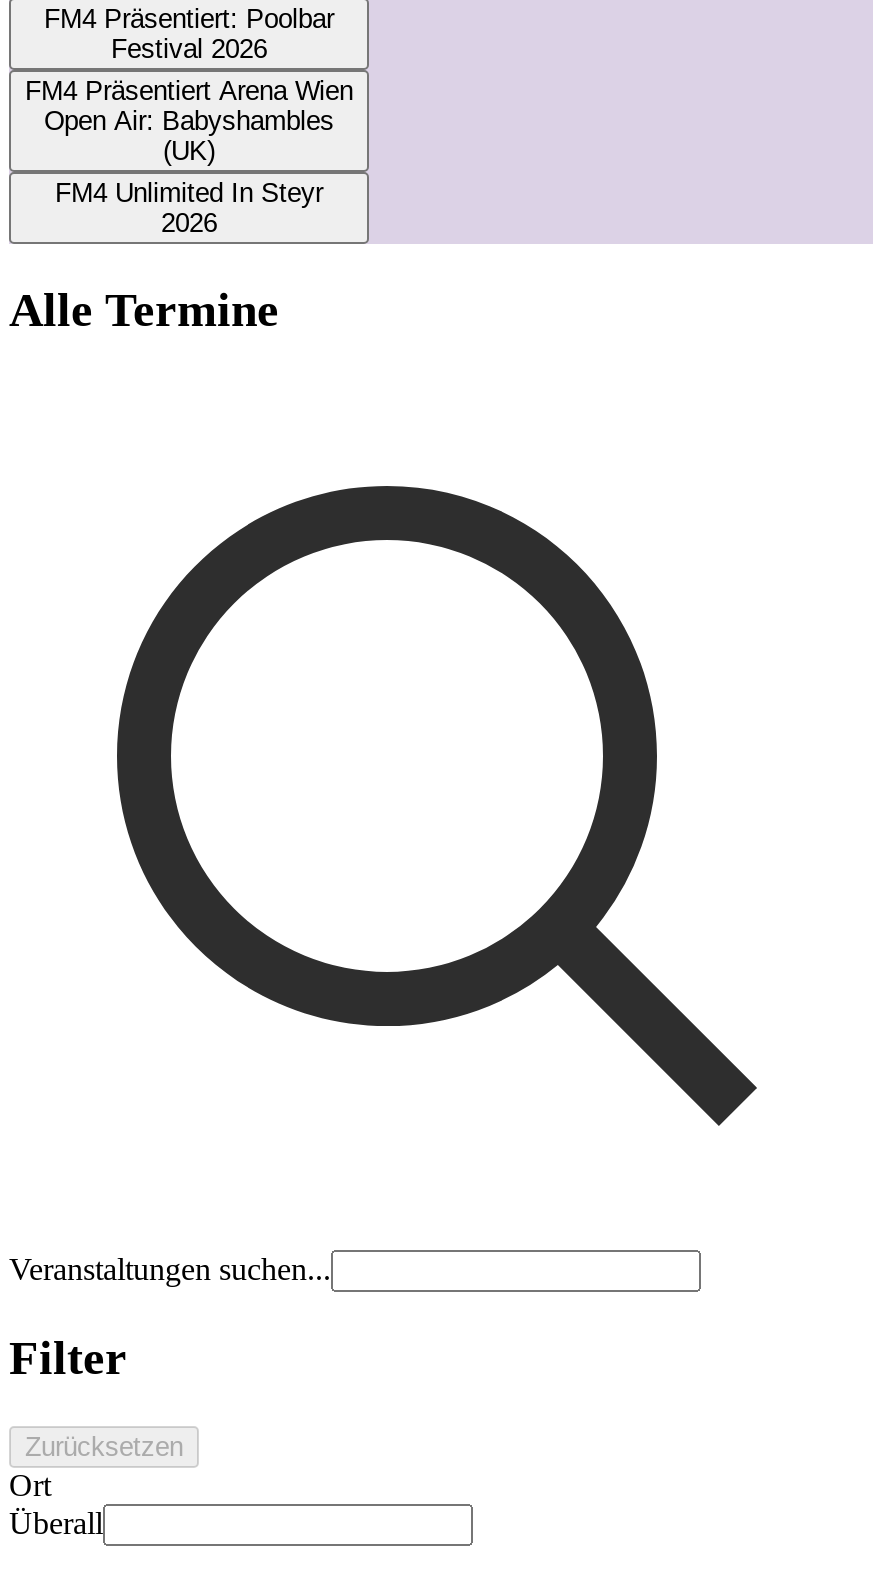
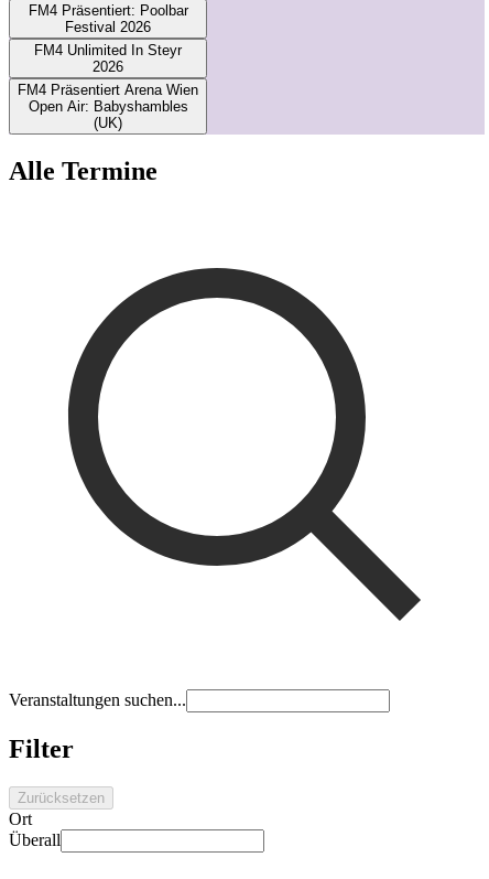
moved [25,76,353,166] -> [18,82,198,131]: FM4 Präsentiert Arena Wien | Open Air: Babyshambles | (UK)
moved [55,178,323,238] -> [34,42,182,75]: FM4 Unlimited In Steyr | 2026

